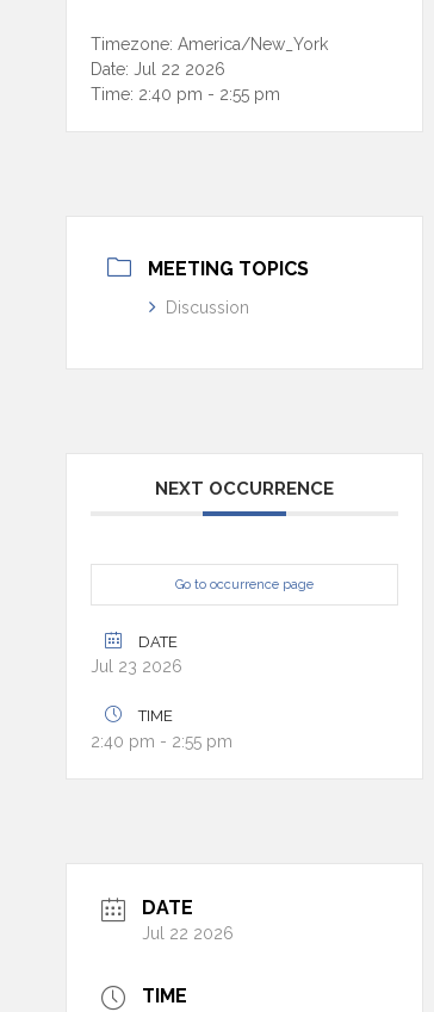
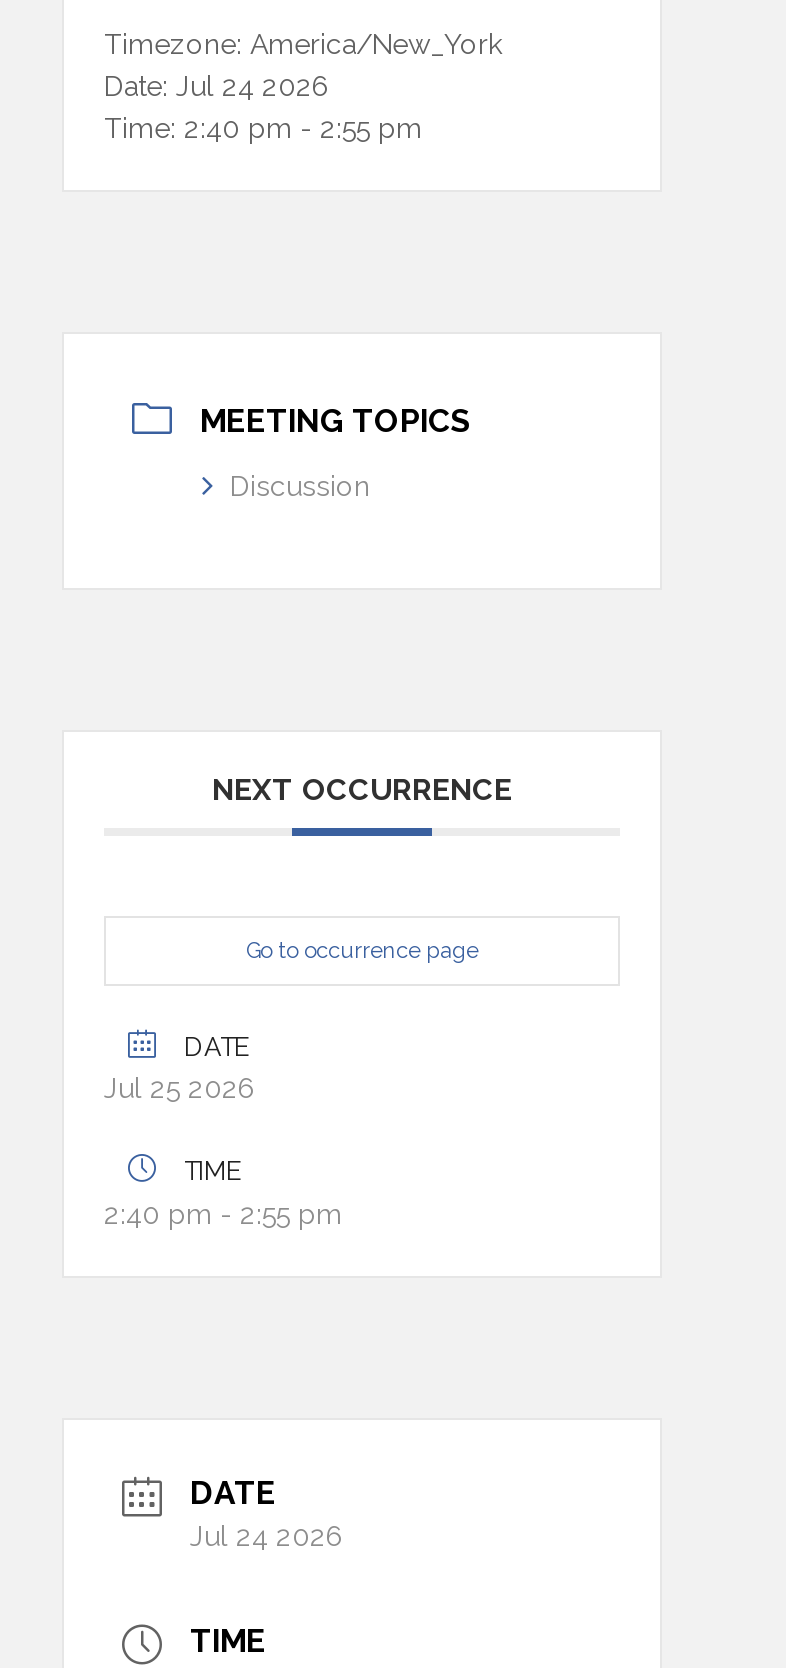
[91,60,225,79] Date: Jul 22 2026 -> [104,70,330,102] Date: Jul 24 2026
[91,656,182,676] Jul 23 2026 -> [104,1071,256,1103] Jul 25 2026
[142,924,234,943] Jul 22 2026 -> [190,1520,344,1552] Jul 24 2026

